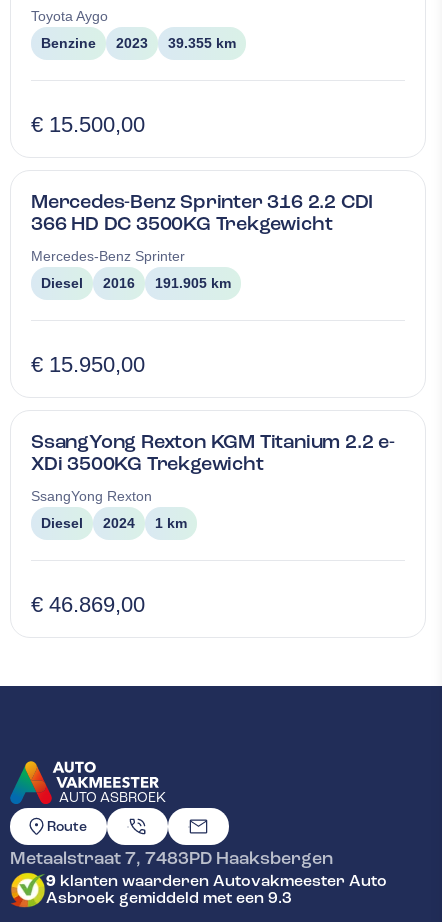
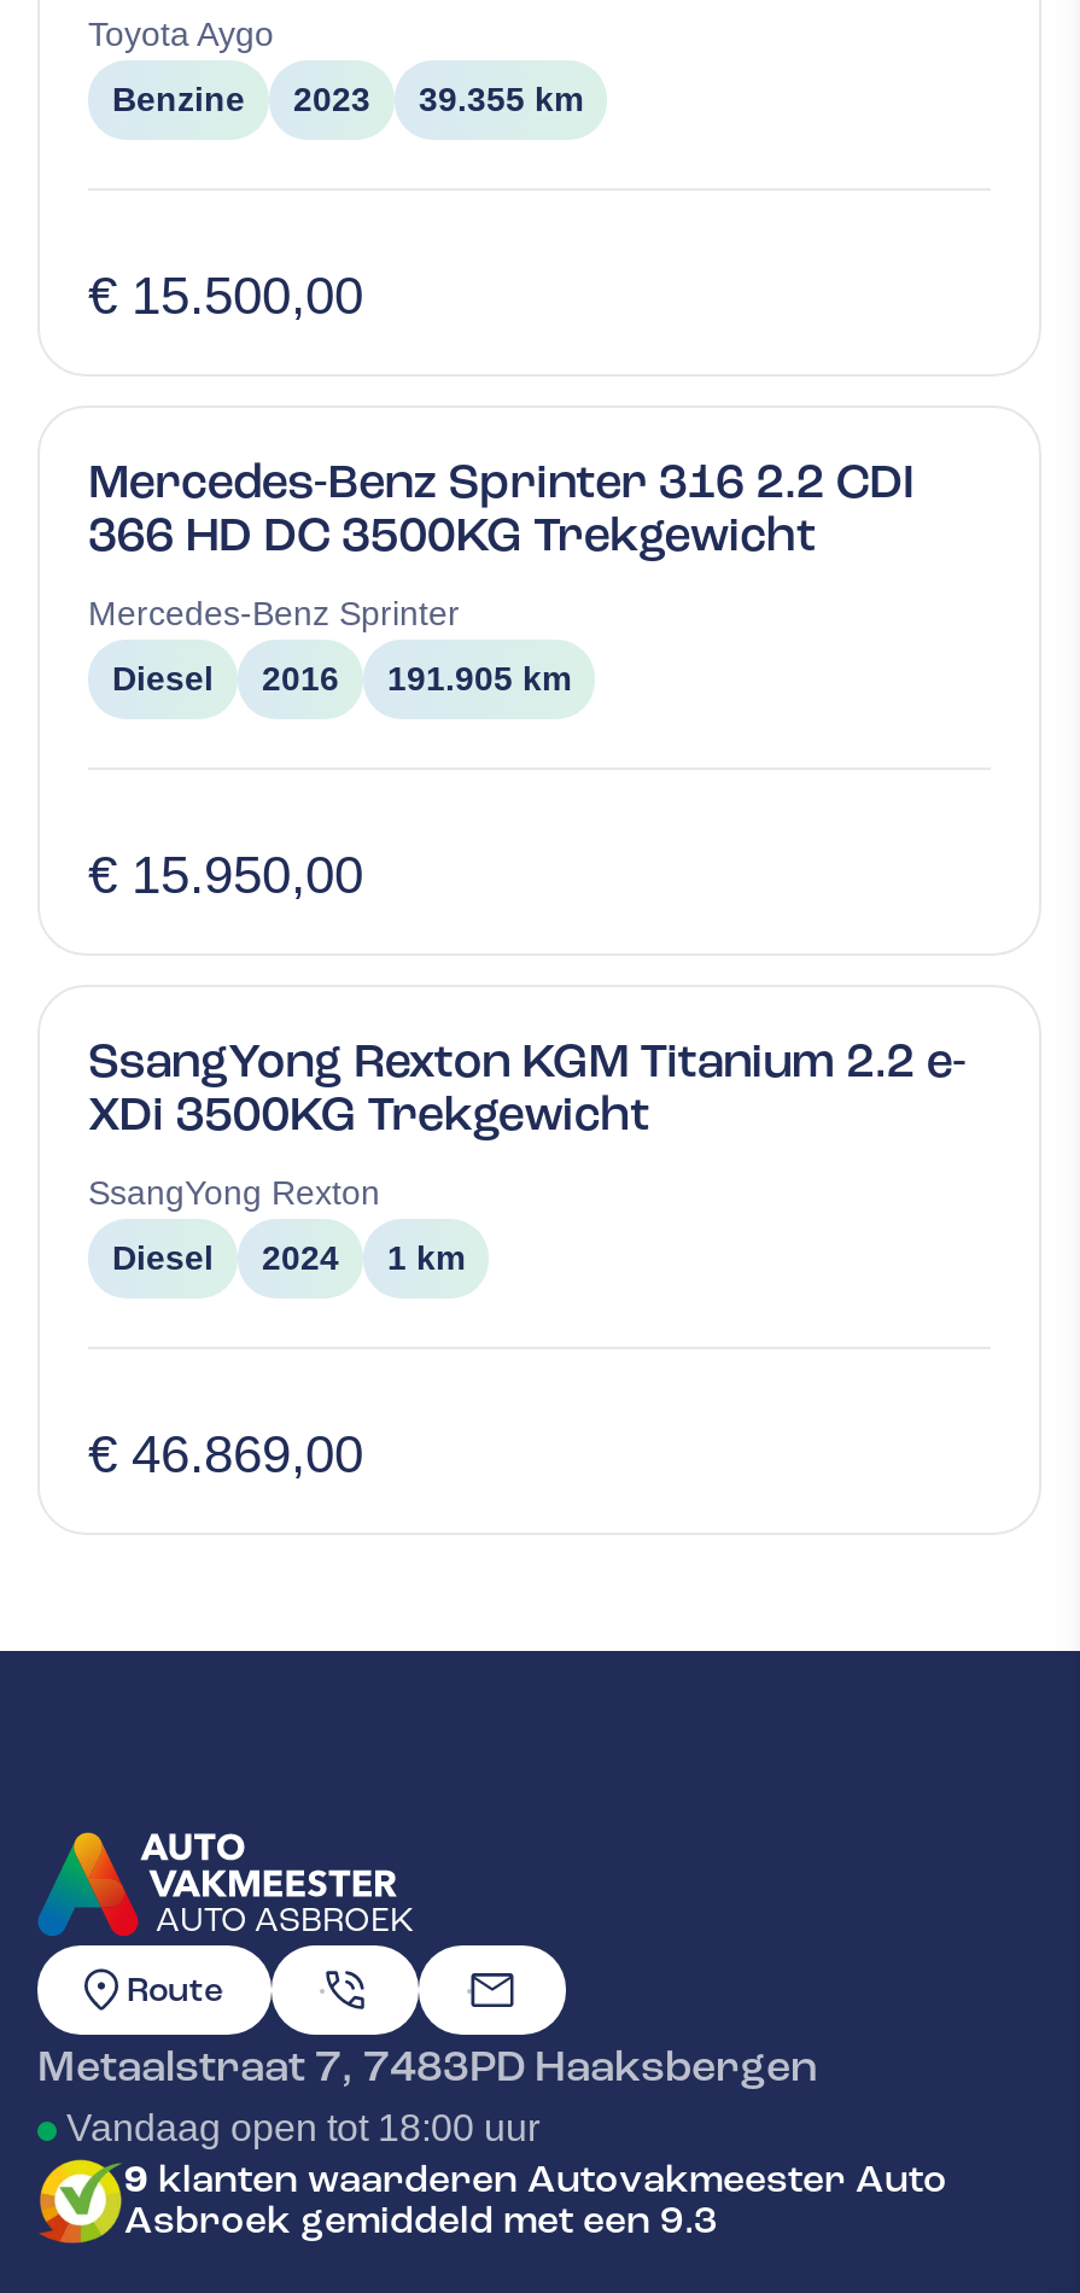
none -> [66,2108,539,2149] Vandaag open tot 18:00 uur

